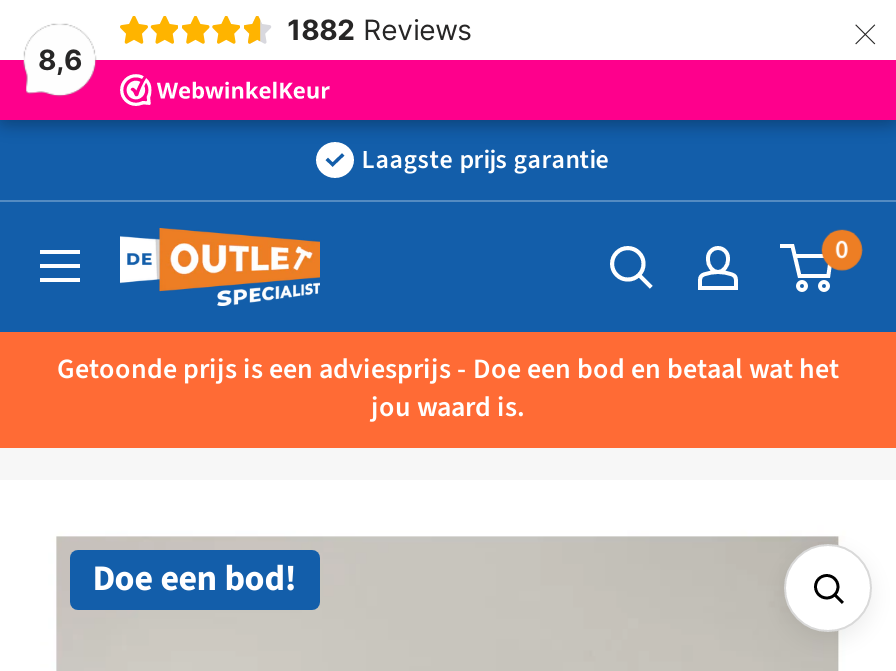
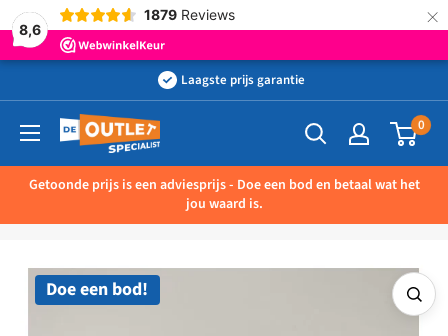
[287,12,471,46] 1882 Reviews -> [144,6,235,23] 1879 Reviews

